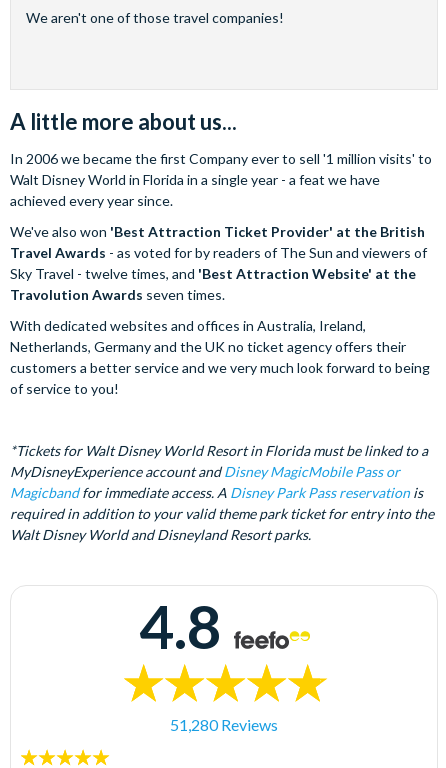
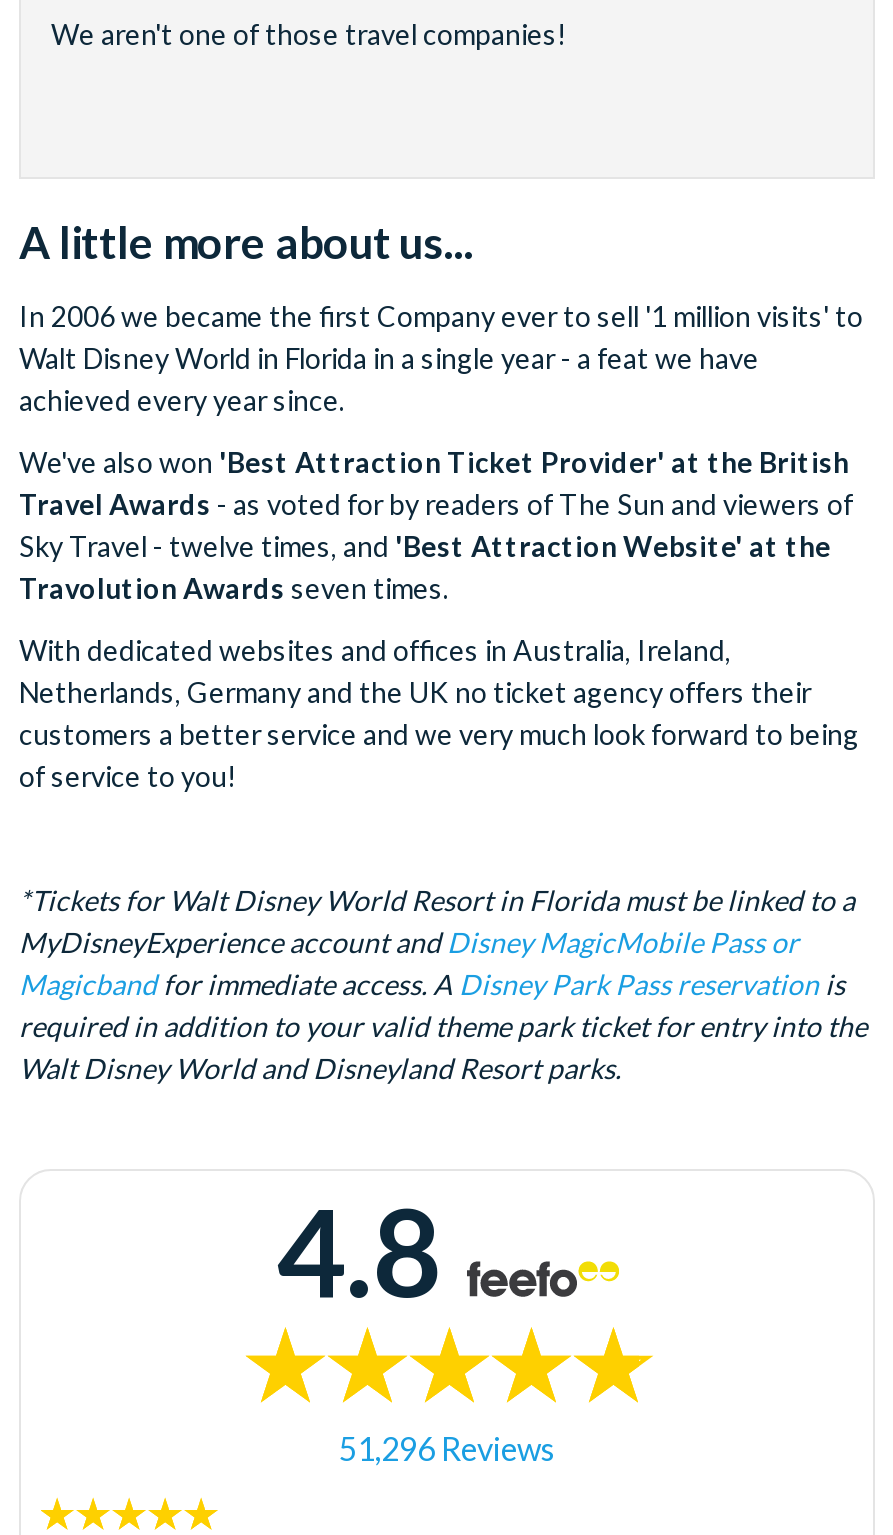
[170,715,278,734] 51,280 Reviews -> [339,1429,555,1467] 51,296 Reviews

